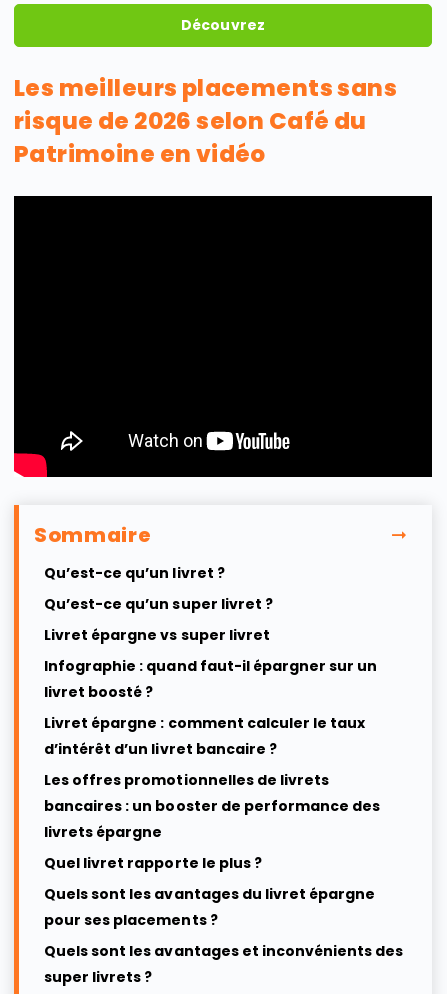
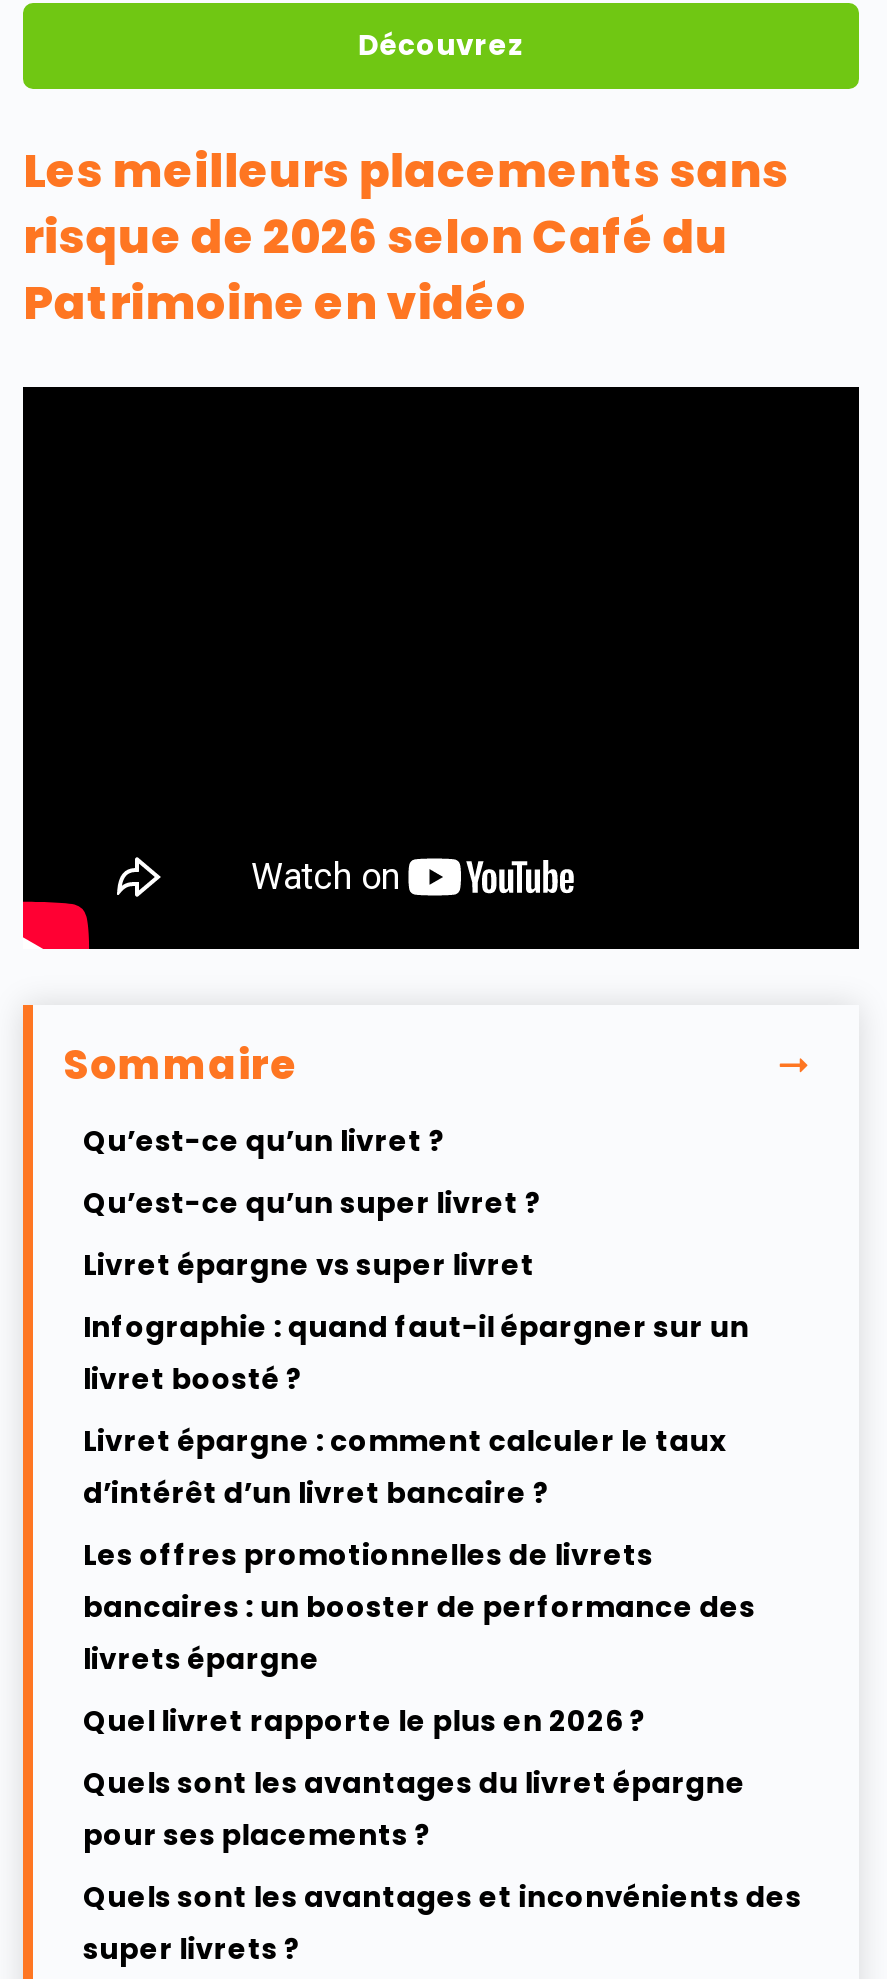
[44,853,262,873] Quel livret rapporte le plus ? -> [83,1702,645,1742] Quel livret rapporte le plus en 2026 ?

